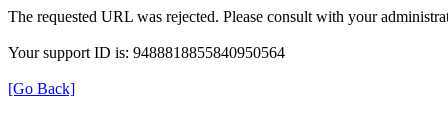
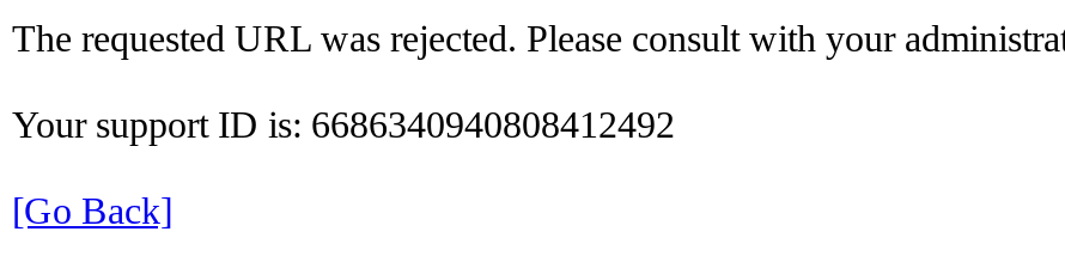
[8,44,285,61] Your support ID is: 9488818855840950564 -> [12,104,675,145] Your support ID is: 6686340940808412492

